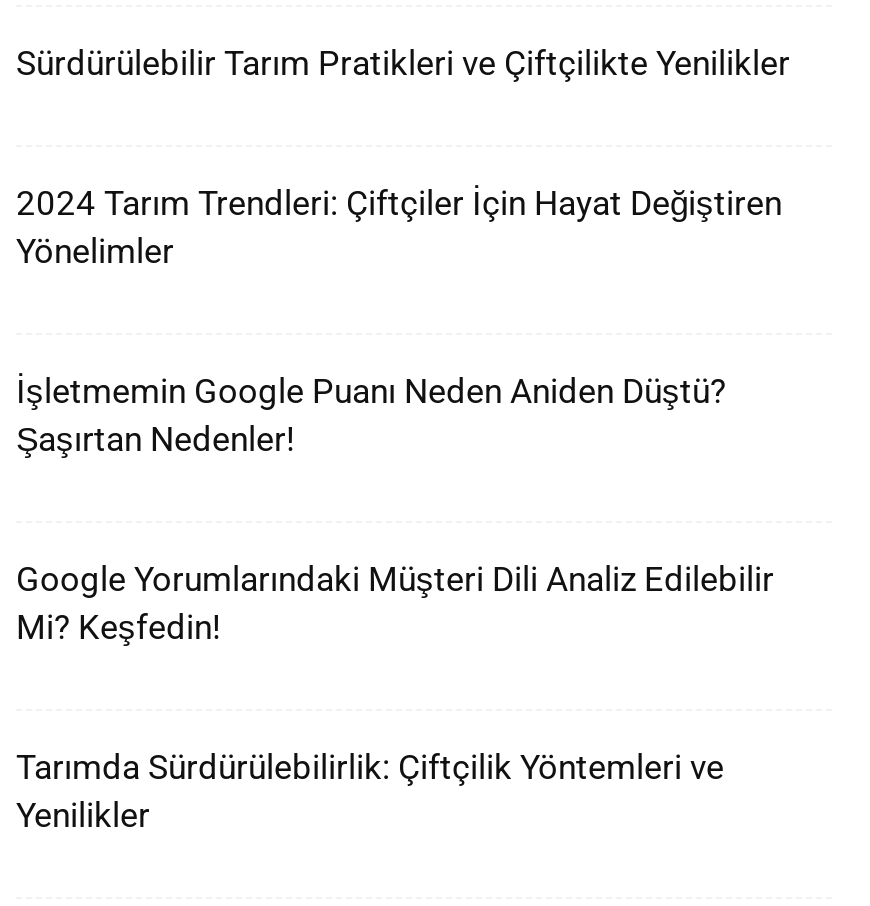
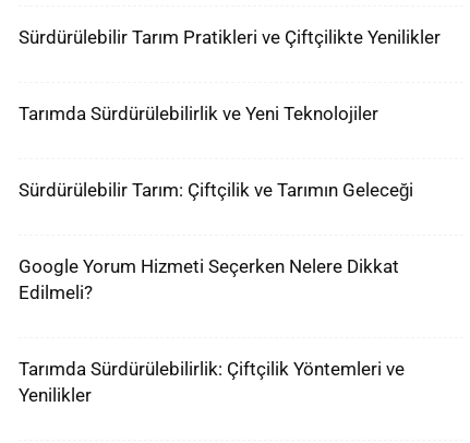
[16,183,782,271] 2024 Tarım Trendleri: Çiftçiler İçin Hayat Değiştiren | Yönelimler -> [19,103,378,124] Tarımda Sürdürülebilirlik ve Yeni Teknolojiler
[16,371,726,459] İşletmemin Google Puanı Neden Aniden Düştü? | Şaşırtan Nedenler! -> [19,179,413,201] Sürdürülebilir Tarım: Çiftçilik ve Tarımın Geleceği
[16,559,774,647] Google Yorumlarındaki Müşteri Dili Analiz Edilebilir | Mi? Keşfedin! -> [19,255,399,303] Google Yorum Hizmeti Seçerken Nelere Dikkat | Edilmeli?

